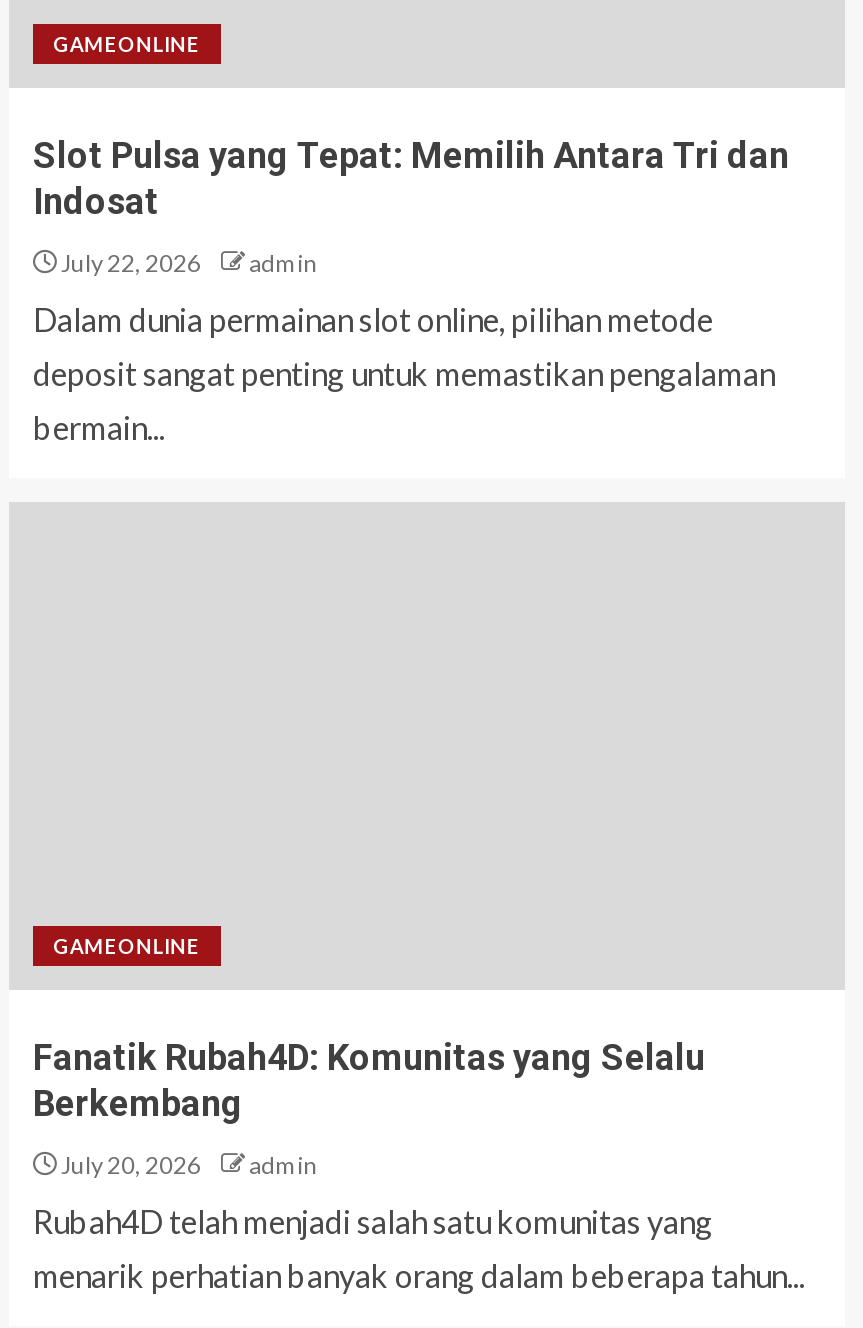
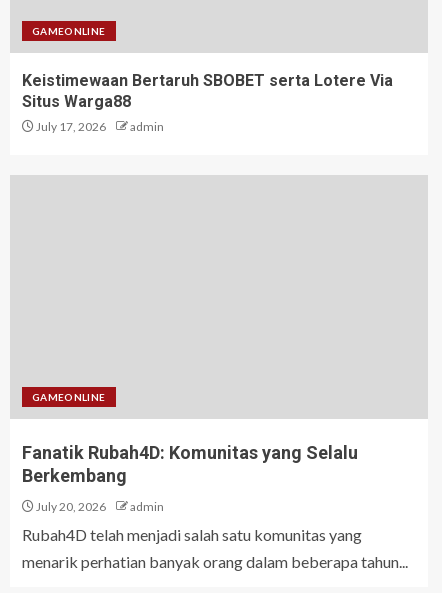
[33,134,789,278] Slot Pulsa yang Tepat: Memilih Antara Tri dan | Indosat | July 22, 2026 -> [22,71,393,134] Keistimewaan Bertaruh SBOBET serta Lotere Via | Situs Warga88 | July 17, 2026
[33,300,775,446] Dalam dunia permainan slot online, pilihan metode | deposit sangat penting untuk memastikan pengalaman | bermain... -> none

